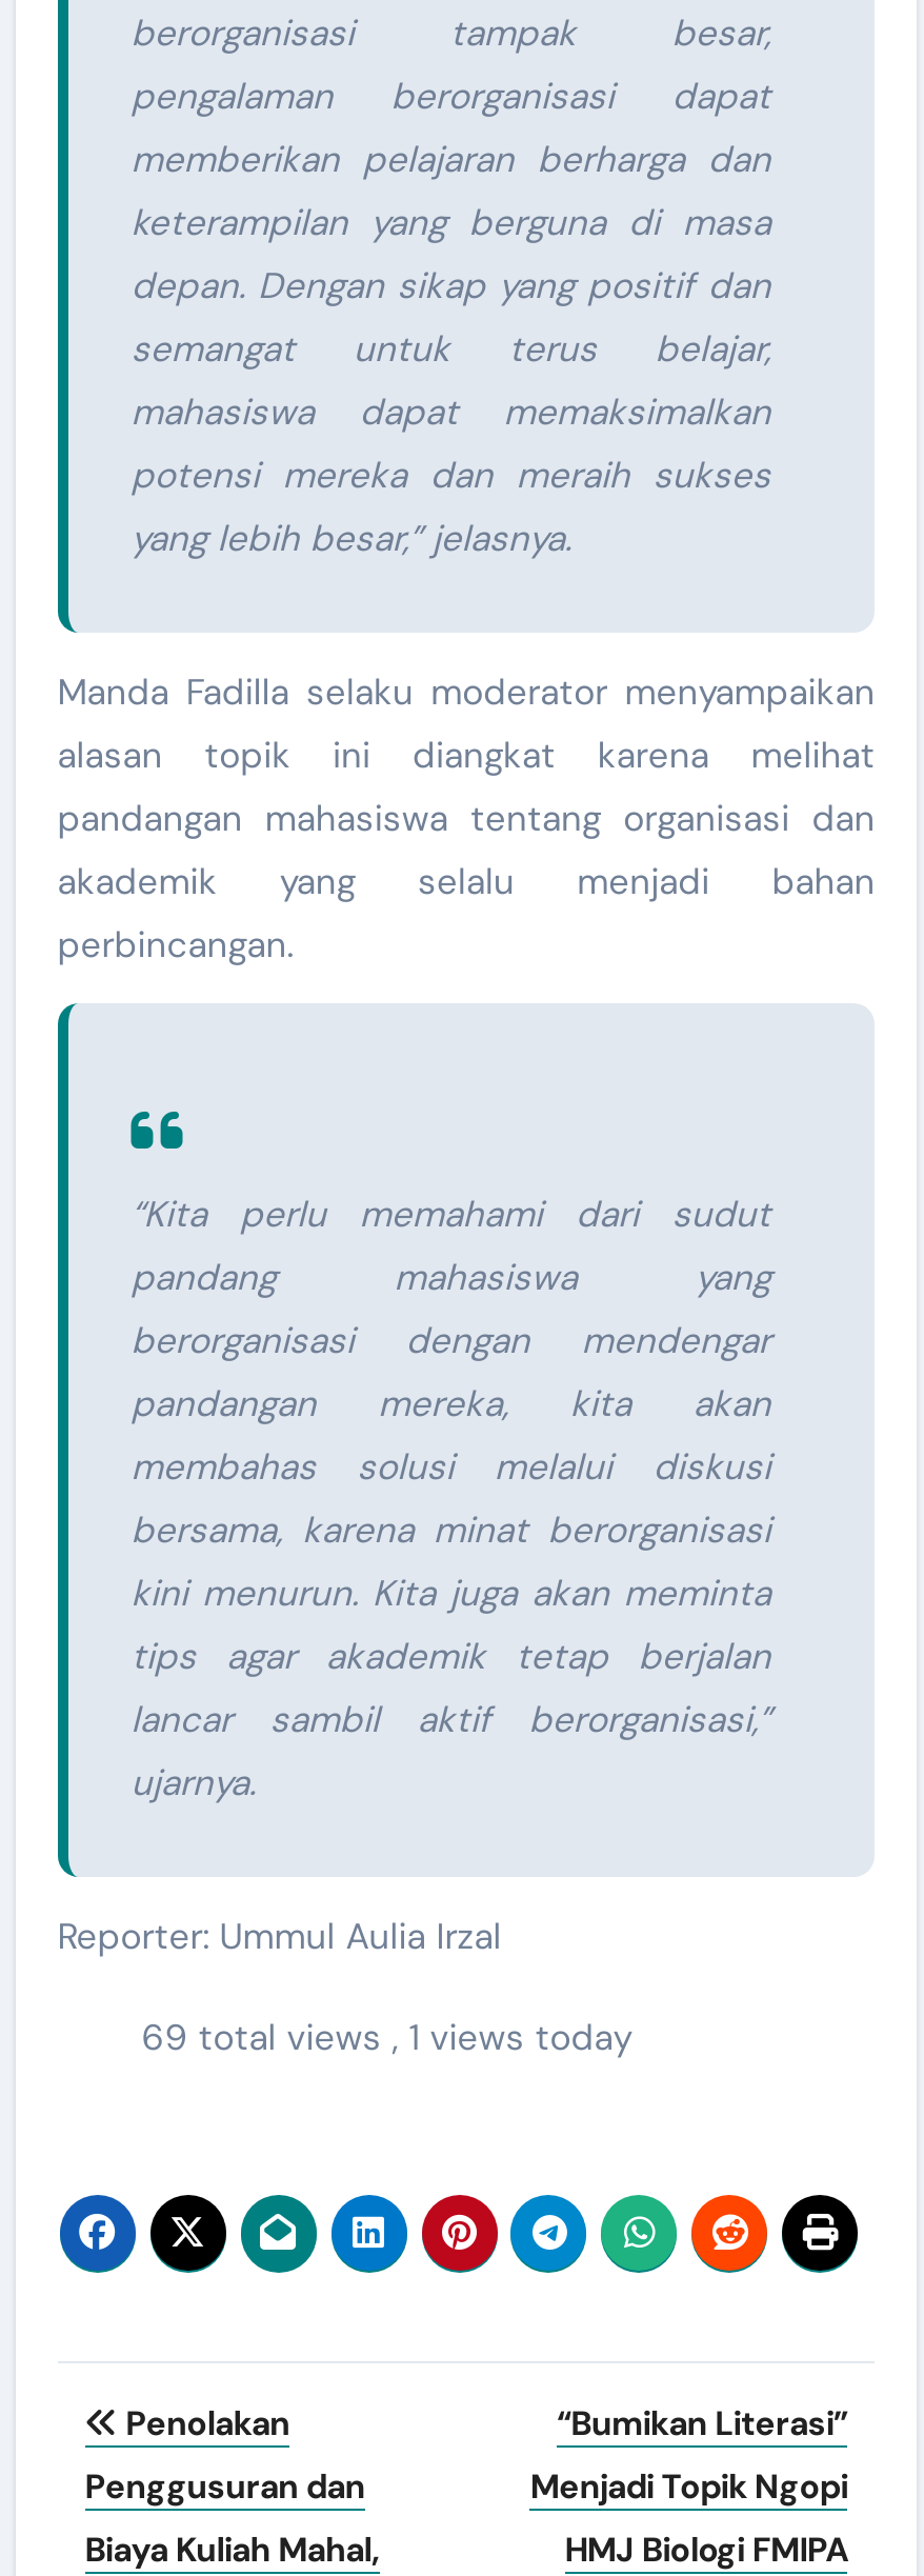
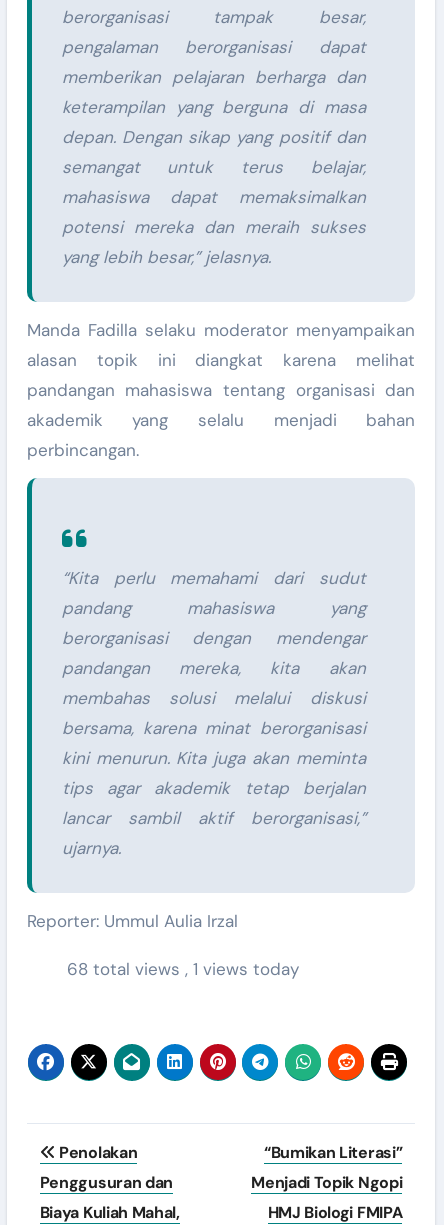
[131,2014,632,2060] 69 total views, 1 views today -> [62,958,299,980] 68 total views, 1 views today

